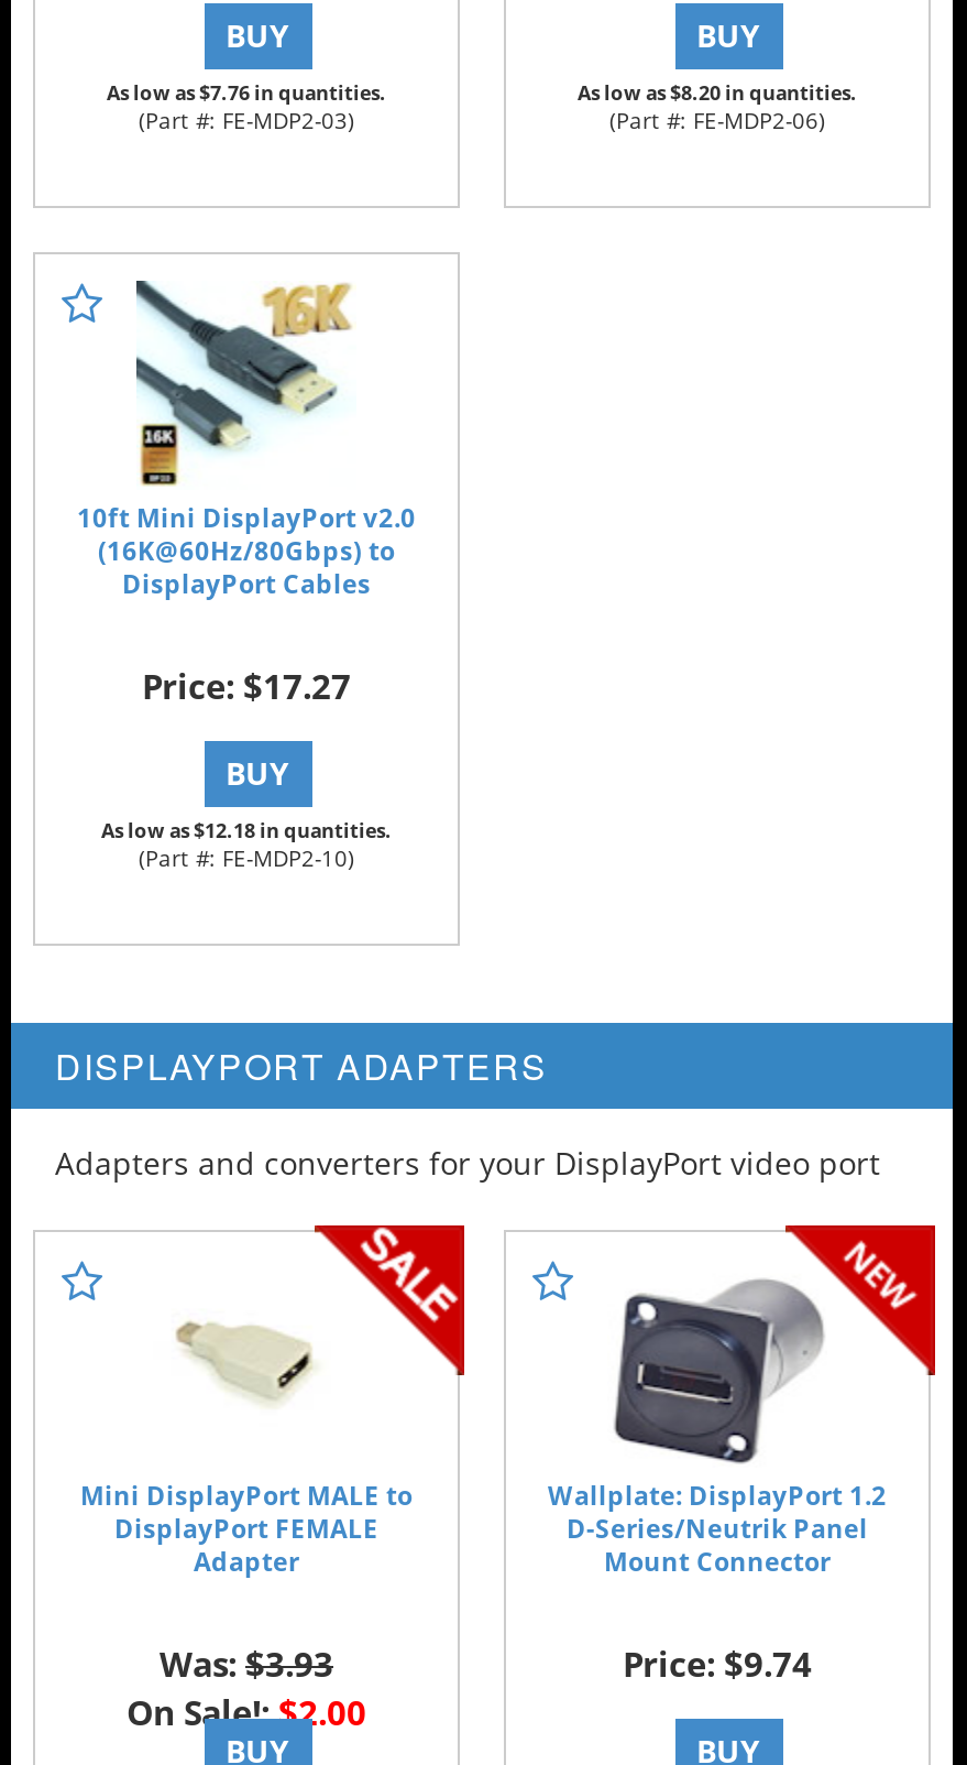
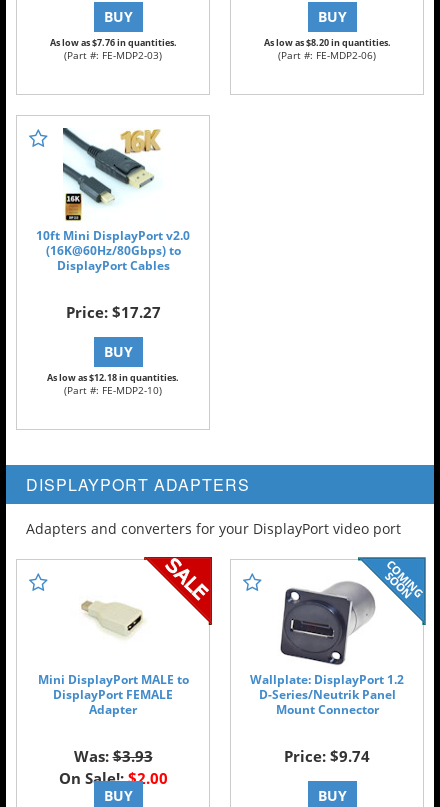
[783,1223,937,1375] [image] -> [357,556,427,625] [image]

